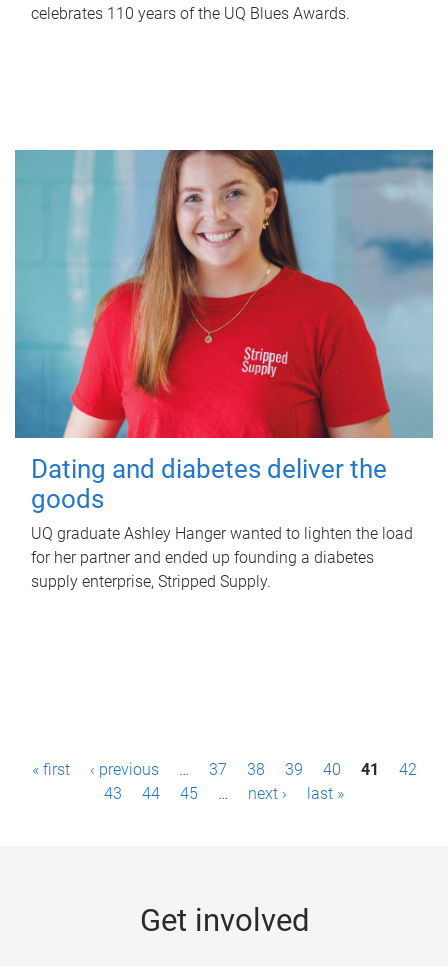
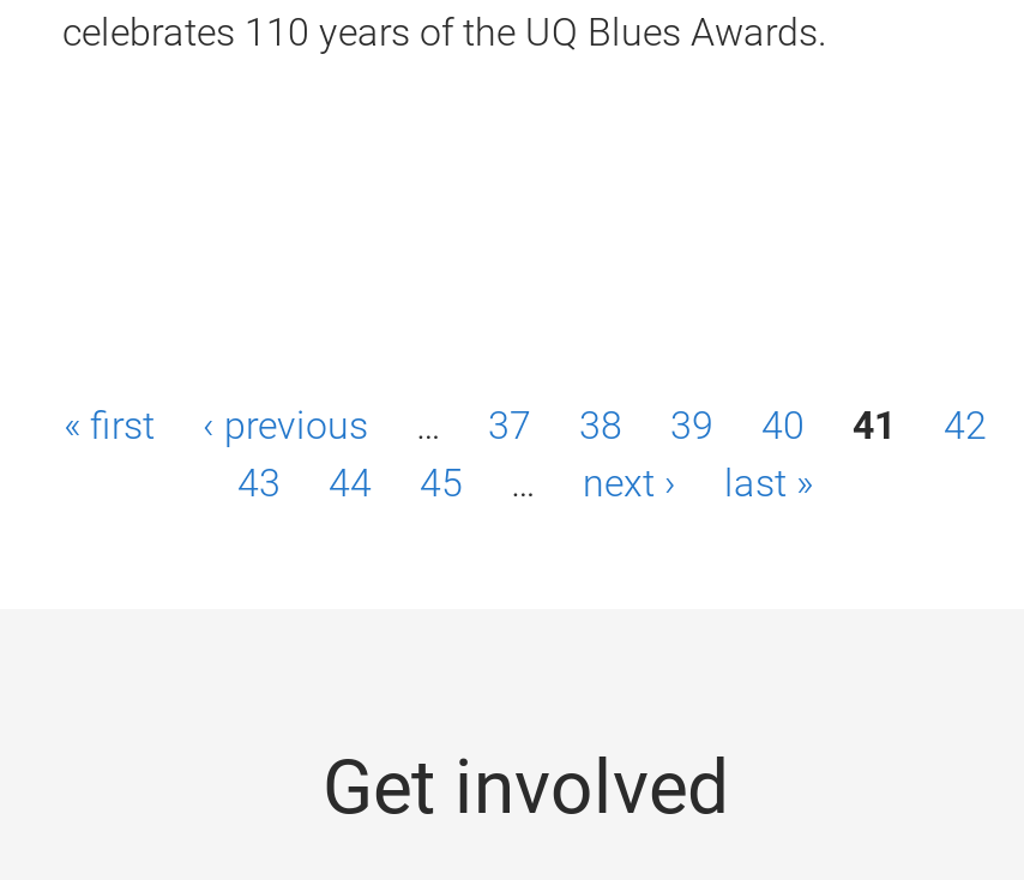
[14,149,434,591] [image] | Dating and diabetes deliver the | goods | UQ graduate Ashley Hanger wanted to lighten the load | for her partner and ended up founding a diabetes | supply enterprise, Stripped Supply. -> none

